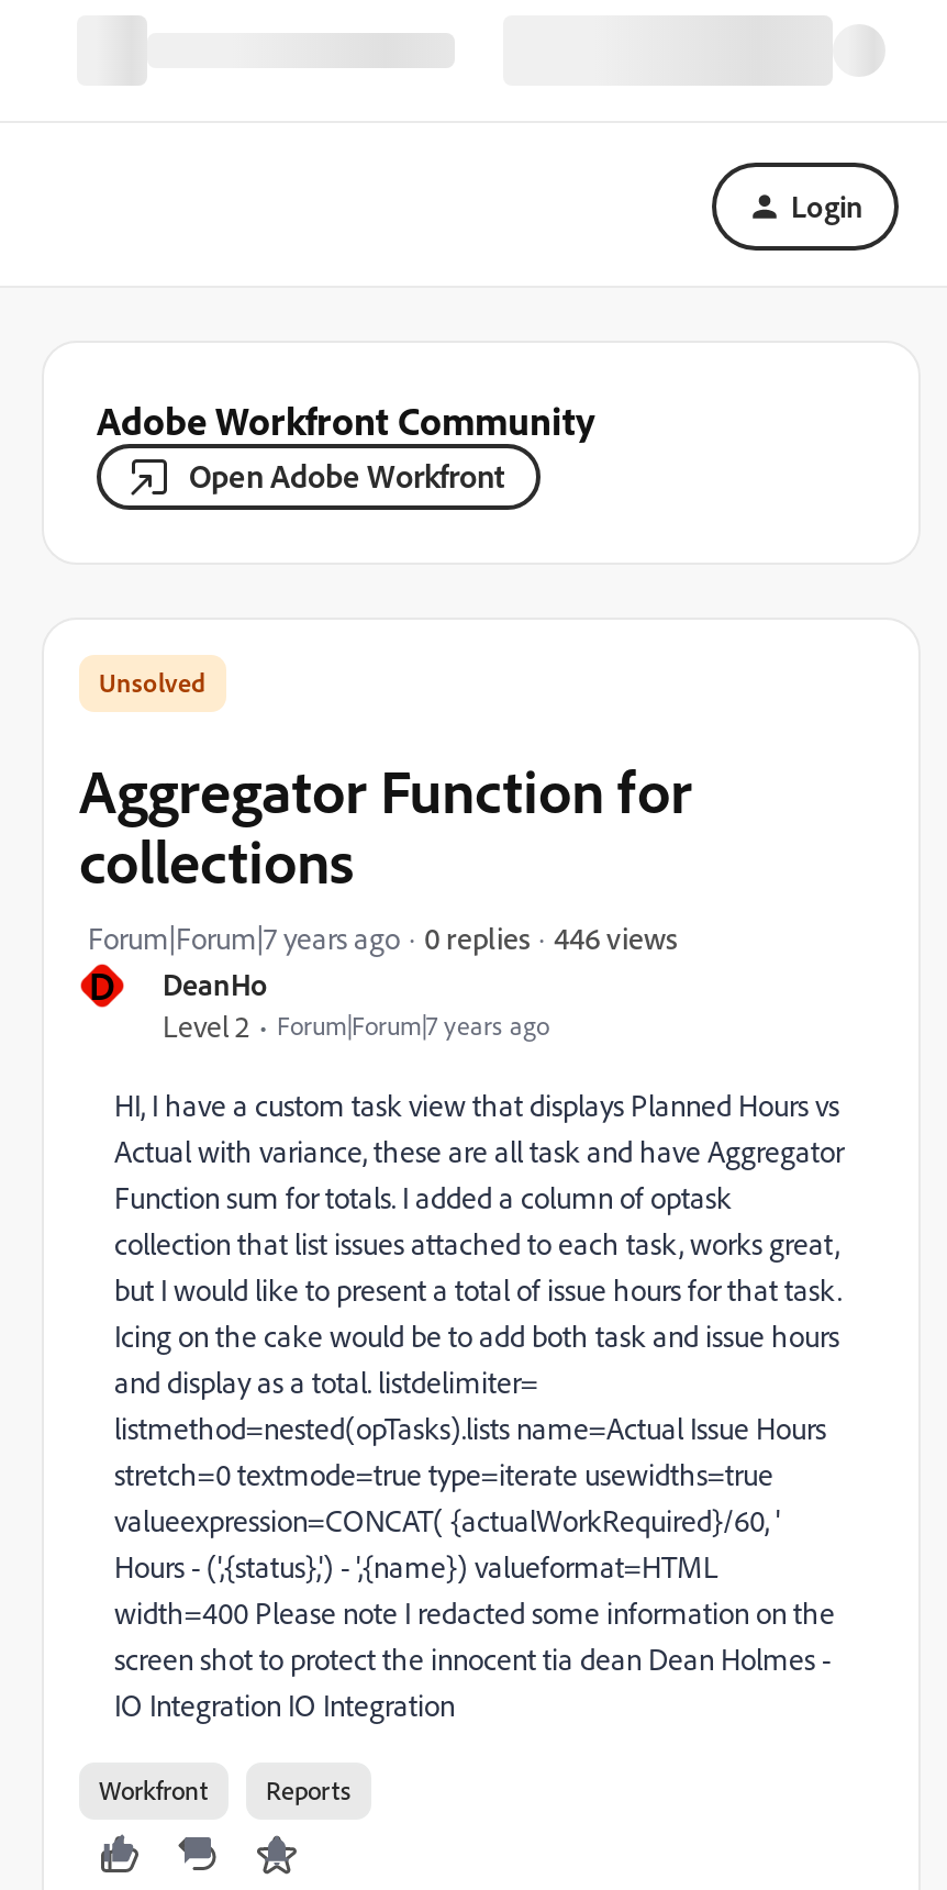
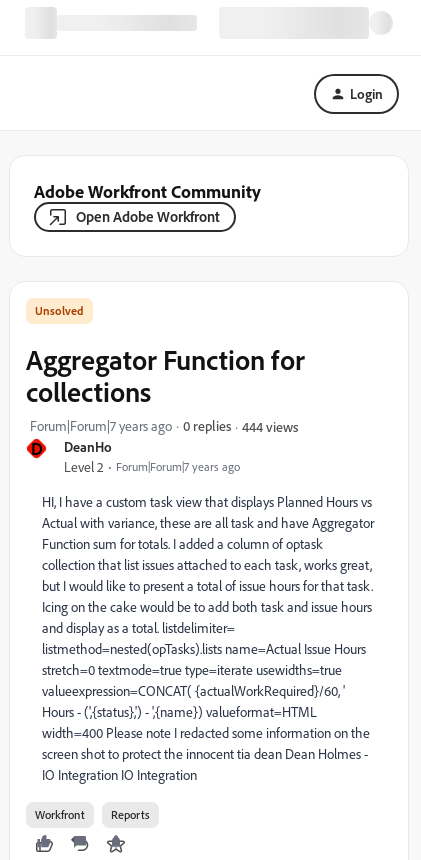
[554,918,677,955] 446 views -> [242,417,298,434] 444 views

